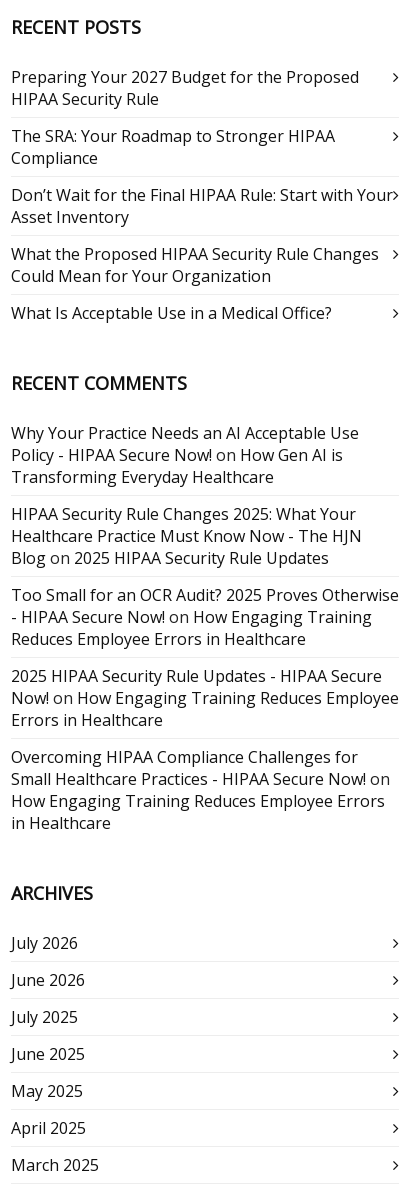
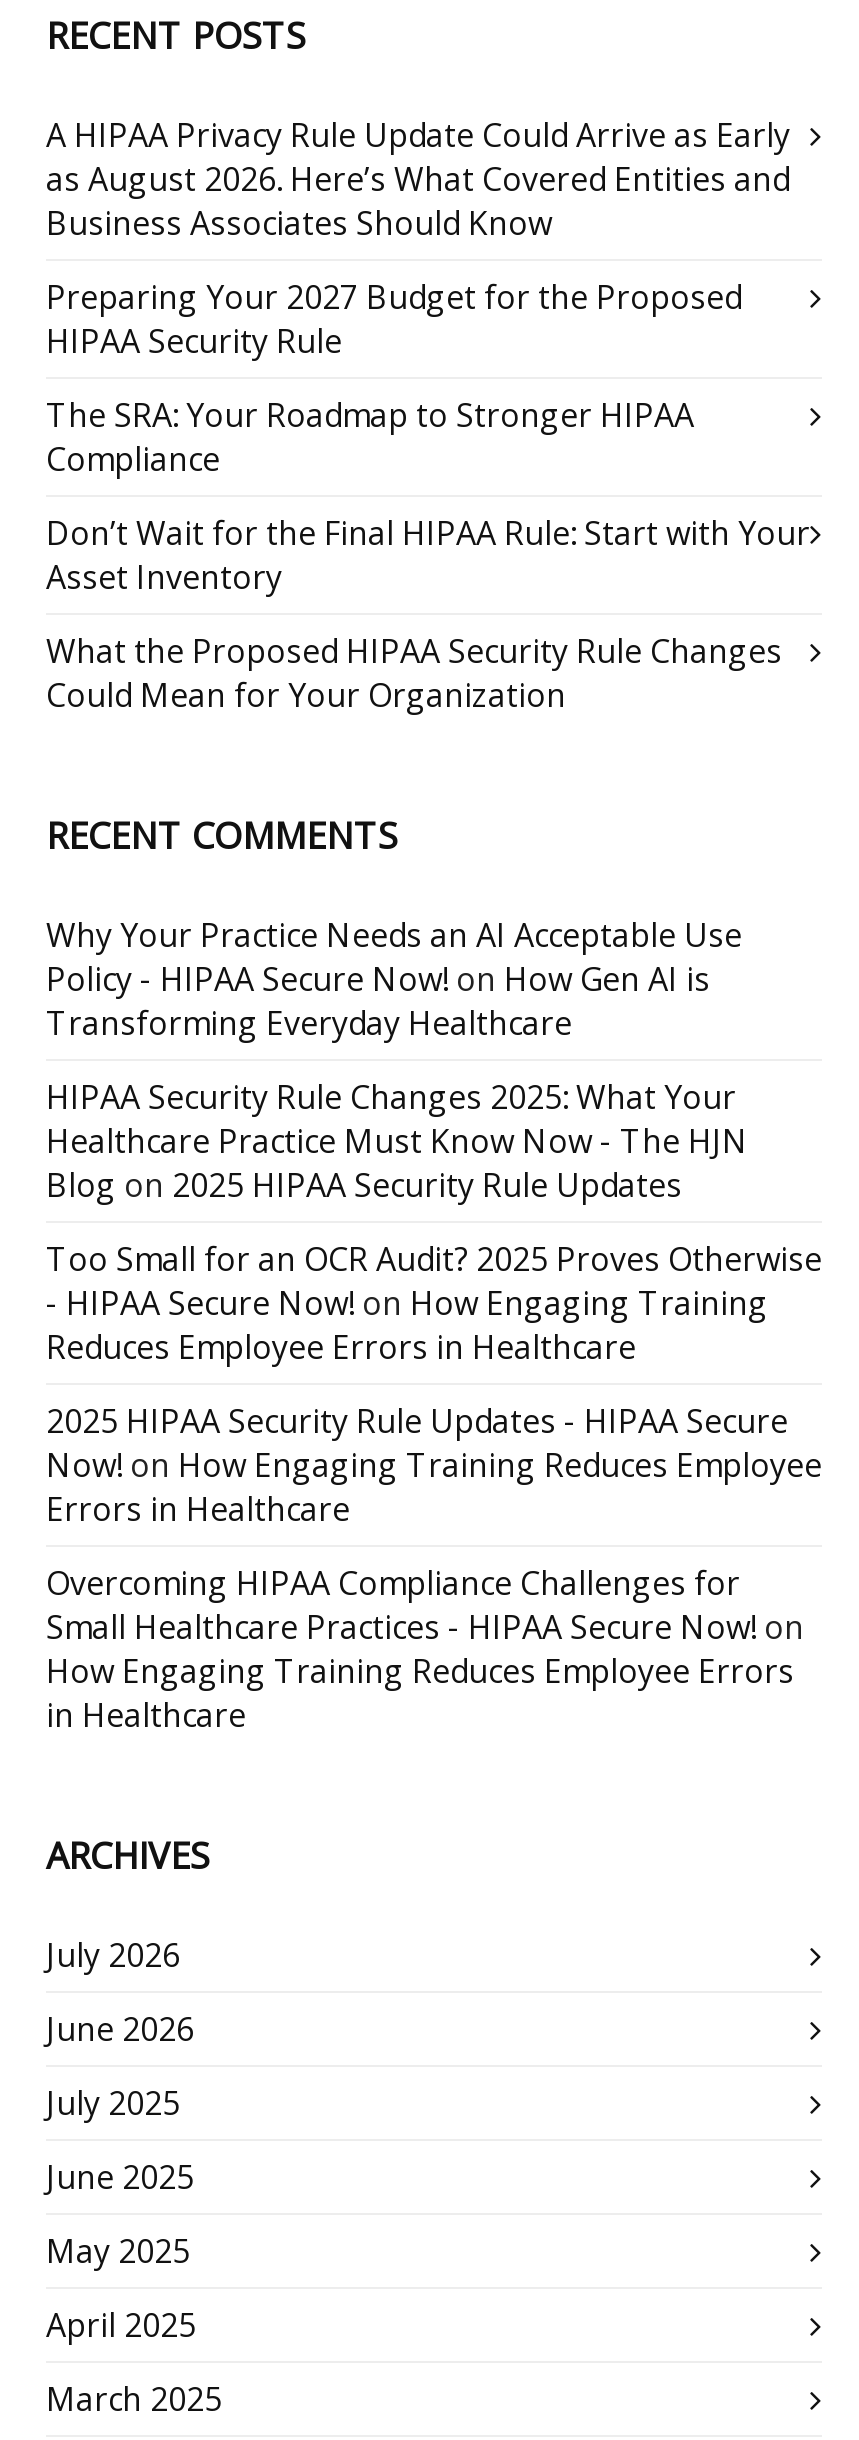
none -> [46,113,790,245] A HIPAA Privacy Rule Update Could Arrive as Early | as August 2026. Here’s What Covered Entities and | Business Associates Should Know
moved [11,66,393,287] -> [46,275,810,717]: Preparing Your 2027 Budget for the Proposed | HIPAA Security Rule | The SRA: Your Roadmap to Stronger HIPAA | Compliance | Don’t Wait for the Final HIPAA Rule: Start with Your | Asset Inventory | What the Proposed HIPAA Security Rule Changes | Could Mean for Your Organization
[11,302,332,324] What Is Acceptable Use in a Medical Office? -> none

